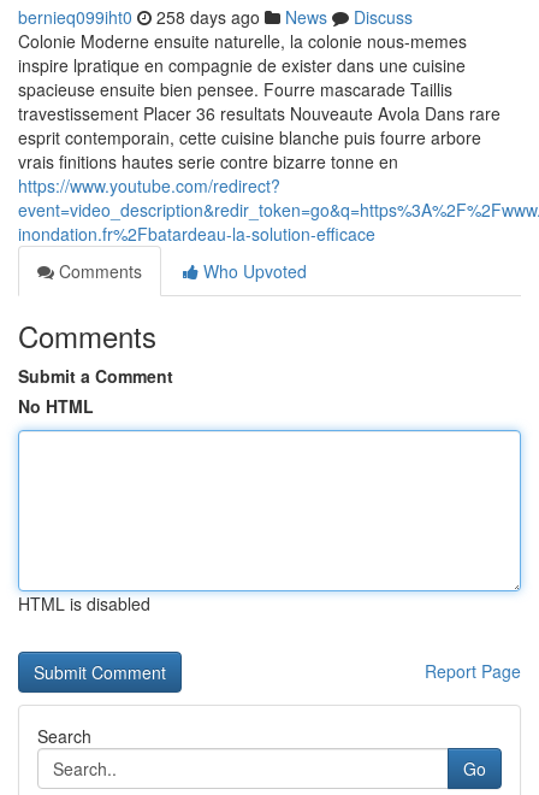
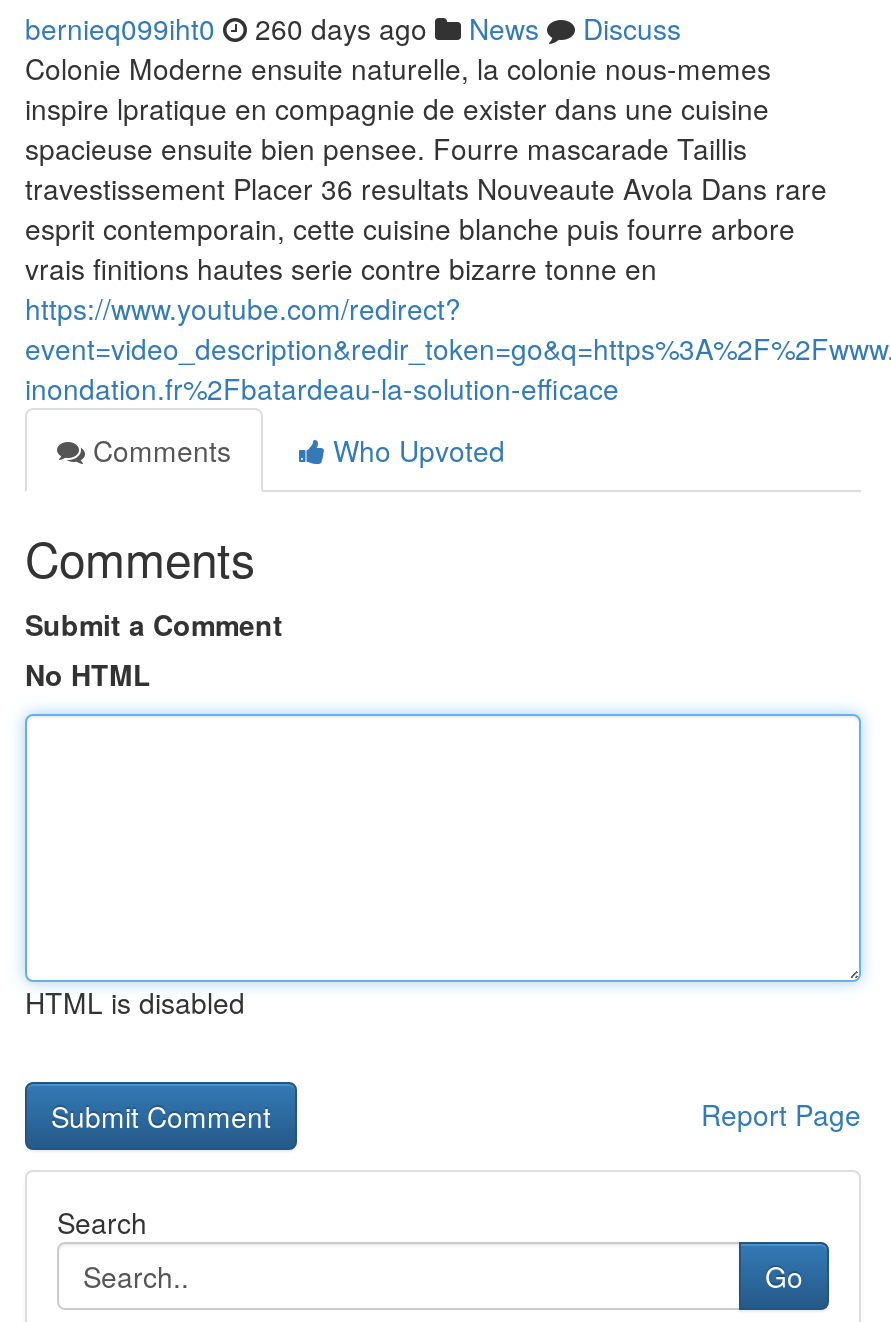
[18,5,413,29] bernieq099iht0 258 days ago News Discuss -> [25,8,681,48] bernieq099iht0 260 days ago News Discuss

